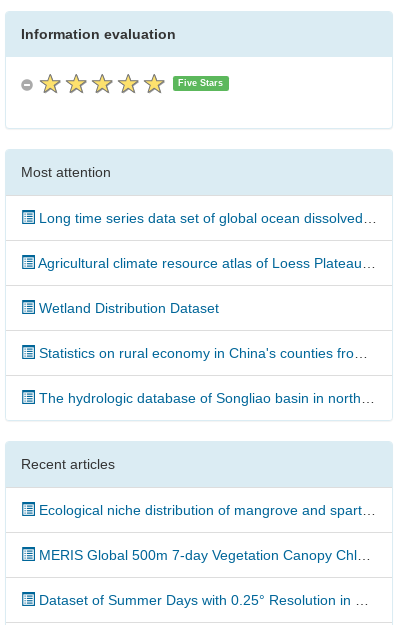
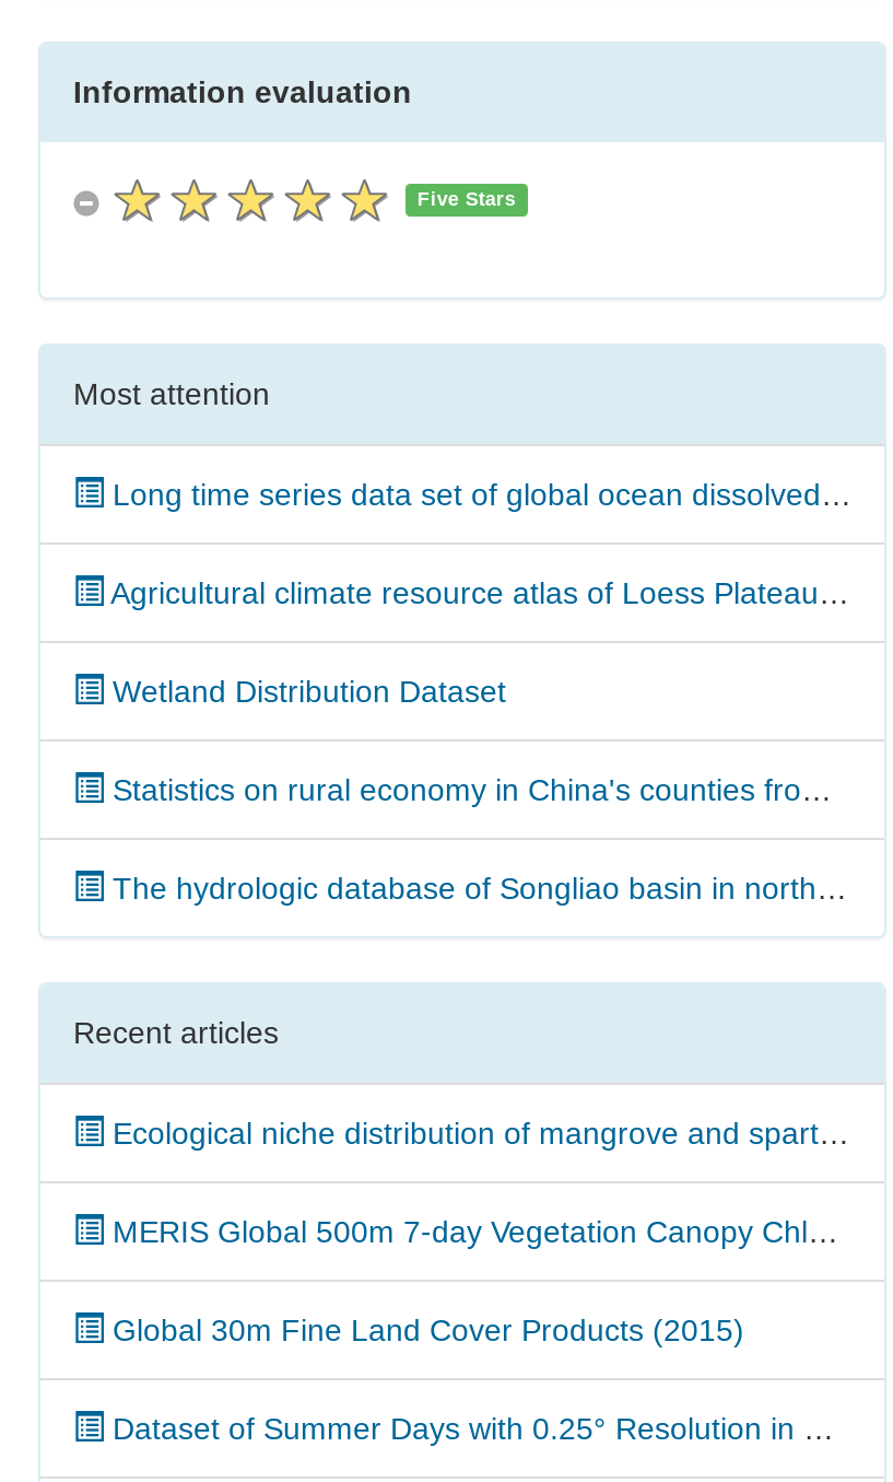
none -> [104,1313,744,1348] Global 30m Fine Land Cover Products (2015)

